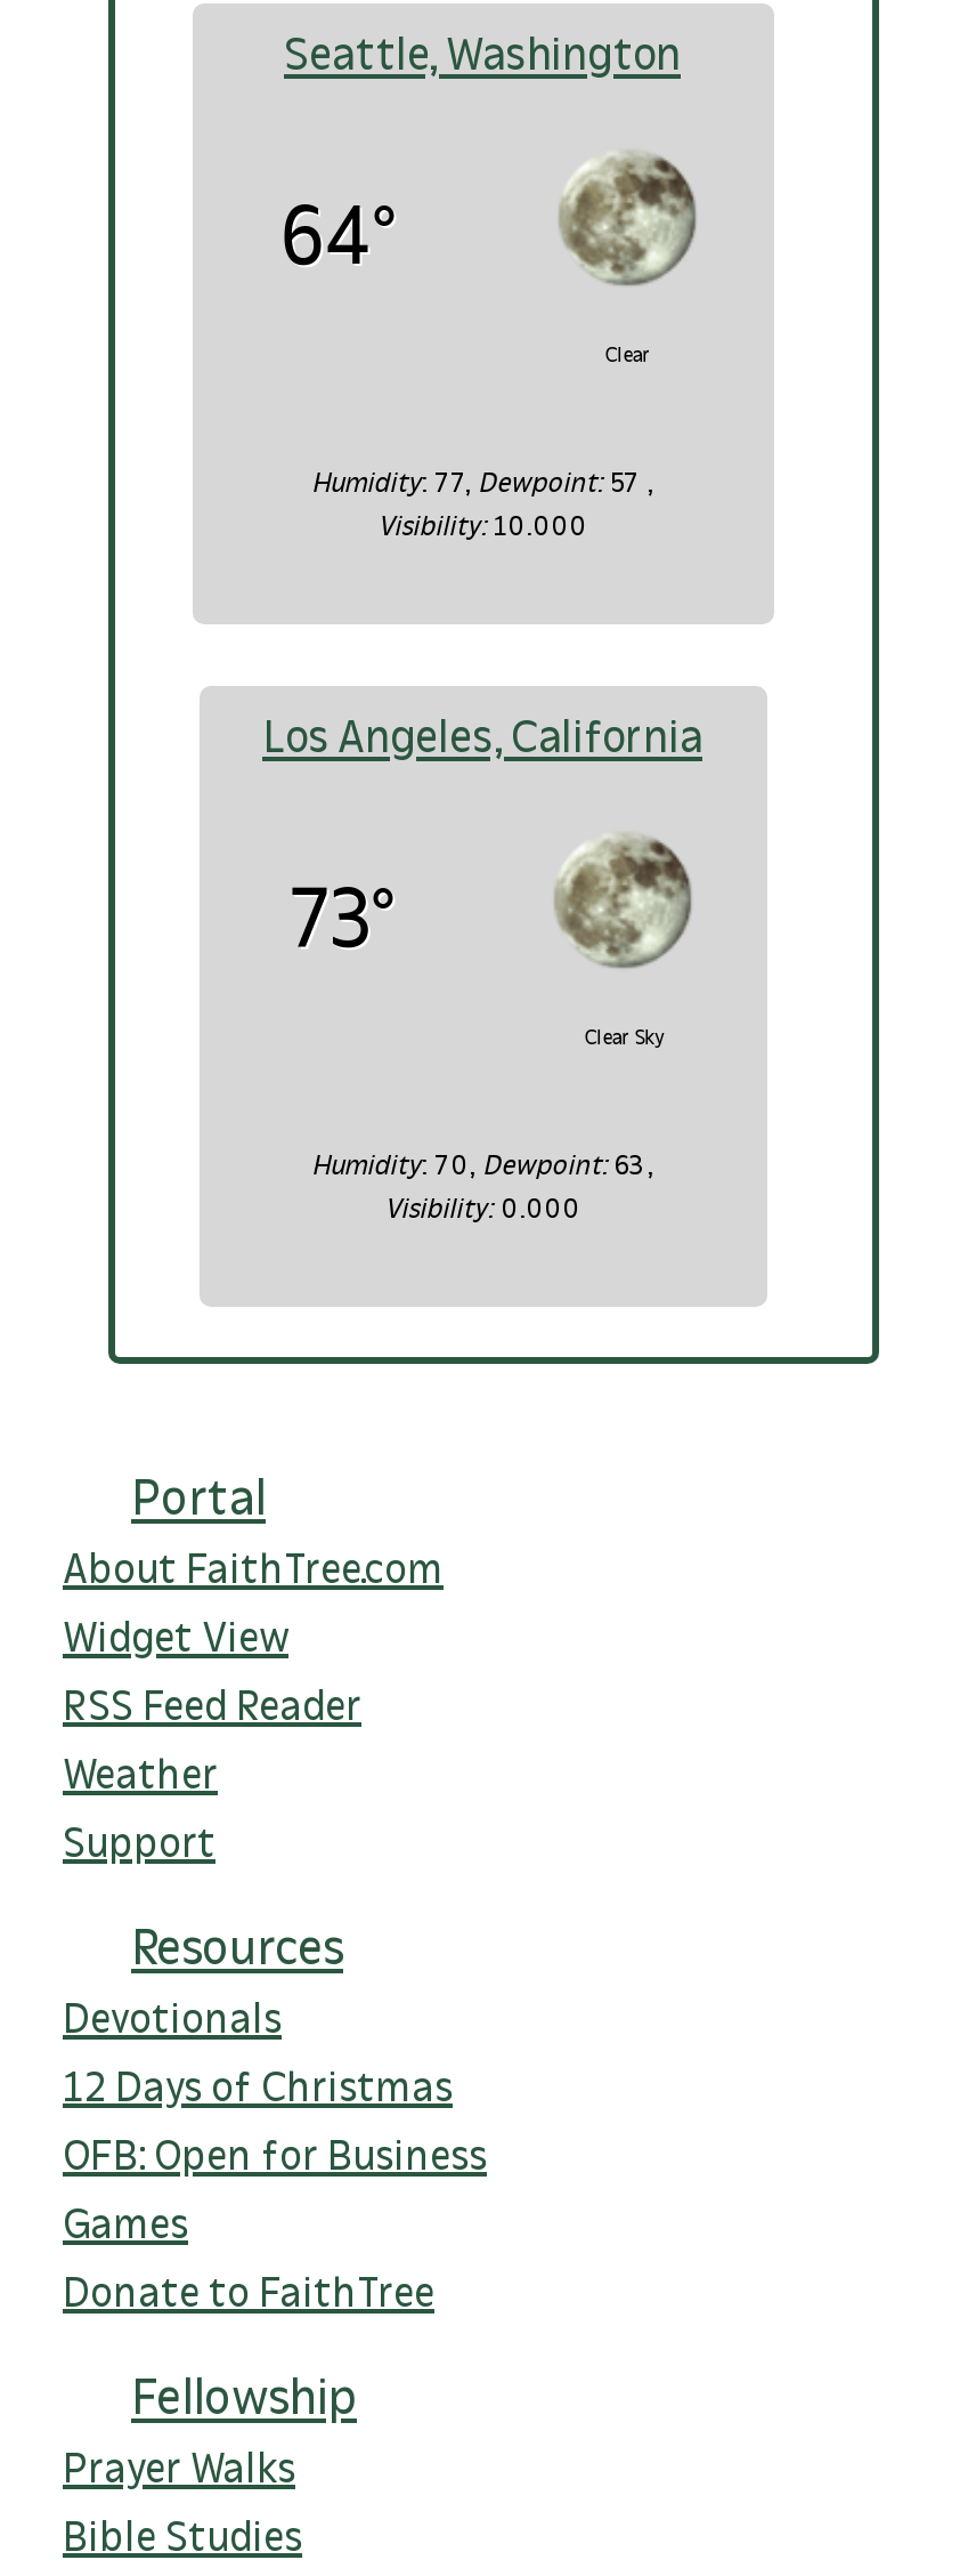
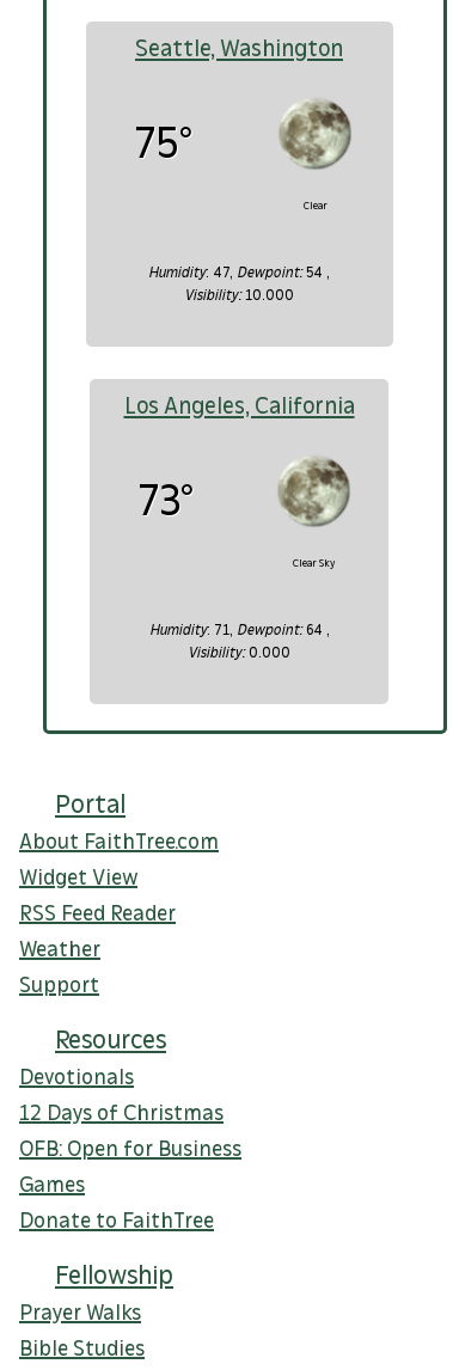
[280,184,394,291] 64° -> [134,116,191,172] 75°
[311,465,653,501] Humidity: 77, Dewpoint: 57, -> [148,263,330,282] Humidity: 47, Dewpoint: 54,
[311,1147,653,1184] Humidity: 70, Dewpoint: 63, -> [149,620,329,640] Humidity: 71, Dewpoint: 64,

